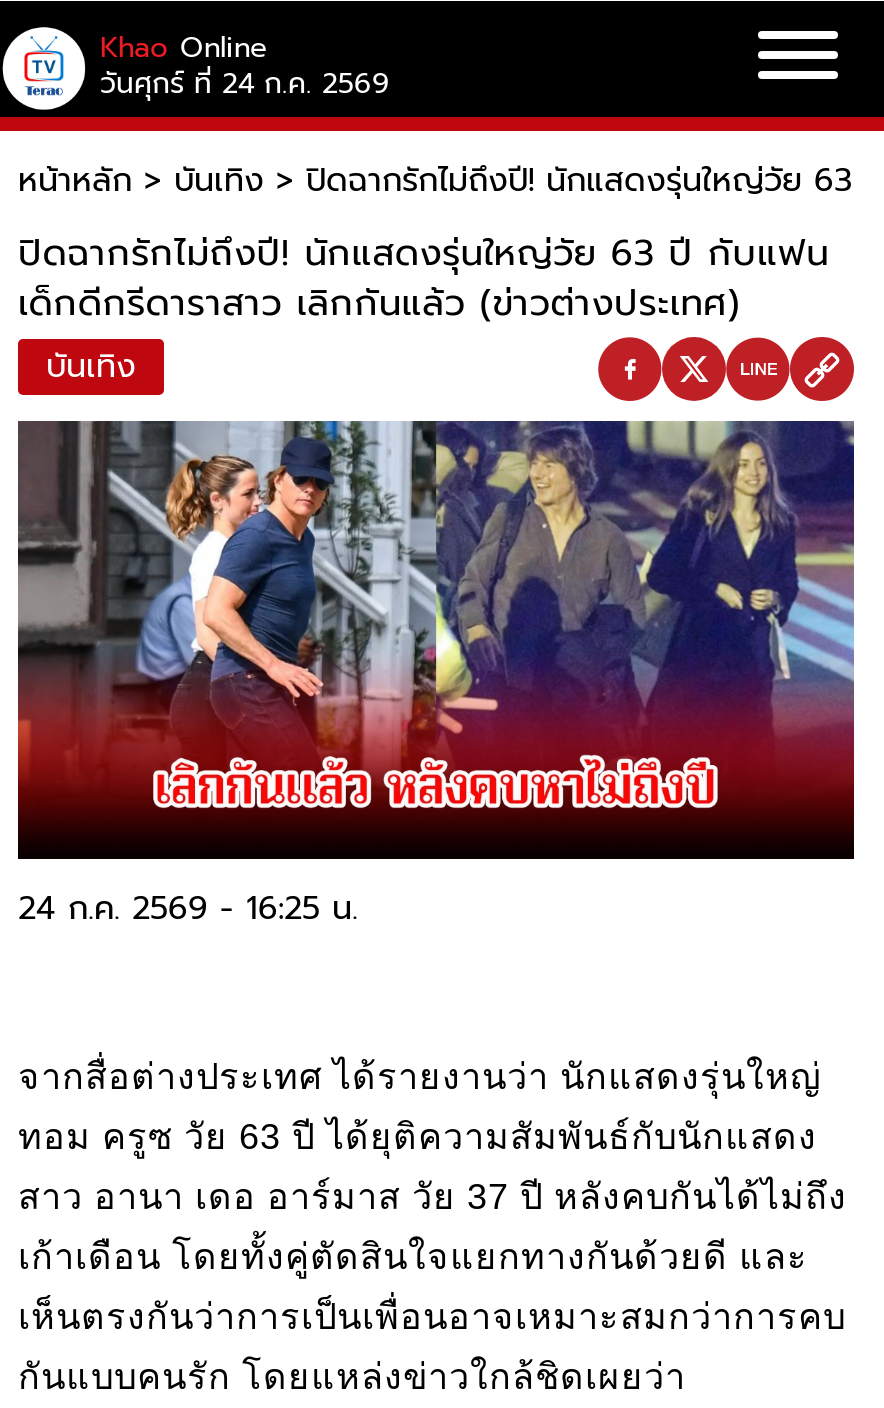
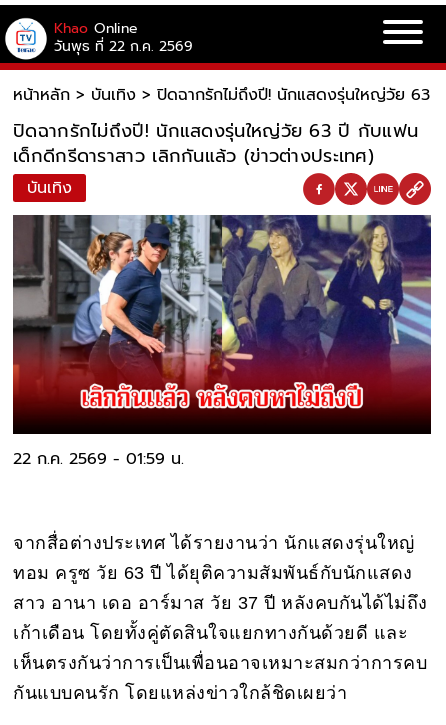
[100,63,390,105] วันศุกร์ ที่ 24 ก.ค. 2569 -> [54,36,193,57] วันพุธ ที่ 22 ก.ค. 2569
[18,886,358,934] 24 ก.ค. 2569 - 16:25 น. -> [13,447,184,471] 22 ก.ค. 2569 - 01:59 น.

